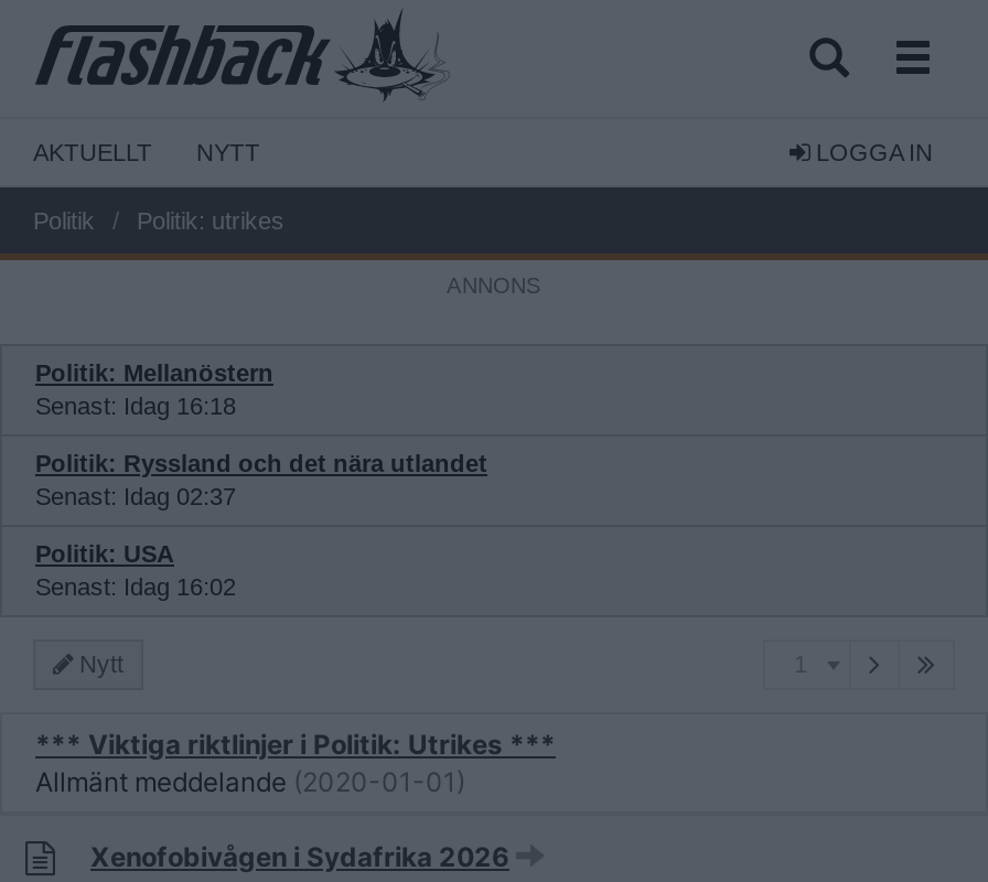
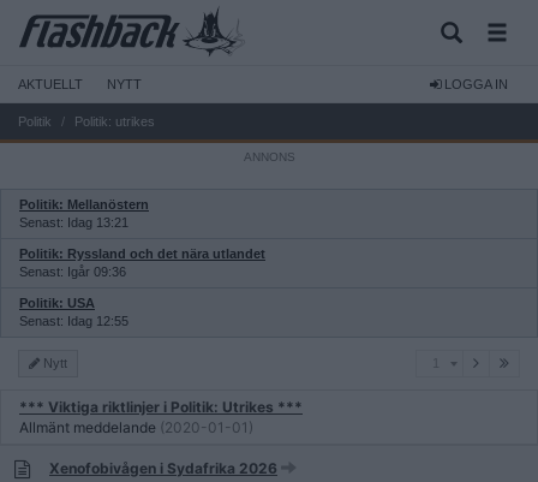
[35,392,236,419] Senast: Idag 16:18 -> [19,215,128,230] Senast: Idag 13:21
[35,483,236,509] Senast: Idag 02:37 -> [19,264,126,279] Senast: Igår 09:36
[35,573,236,600] Senast: Idag 16:02 -> [19,314,128,328] Senast: Idag 12:55

